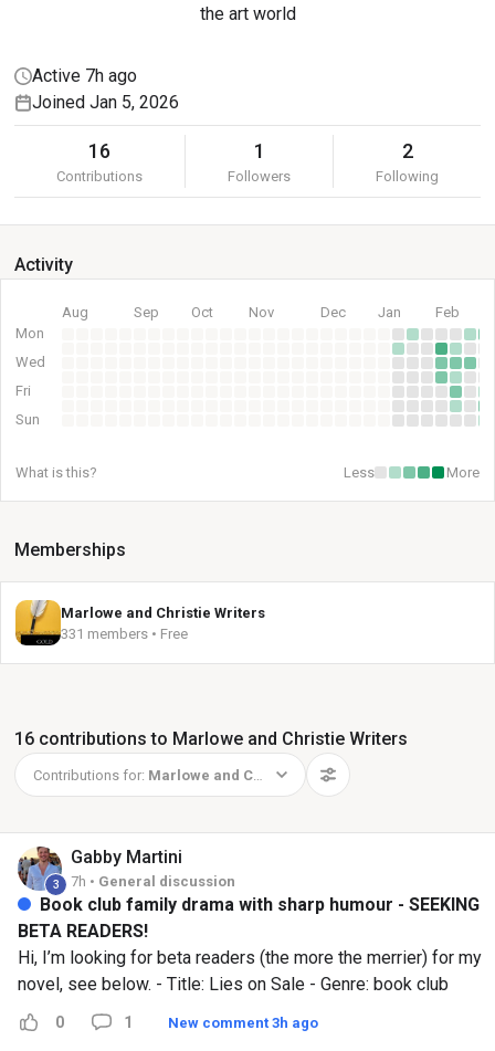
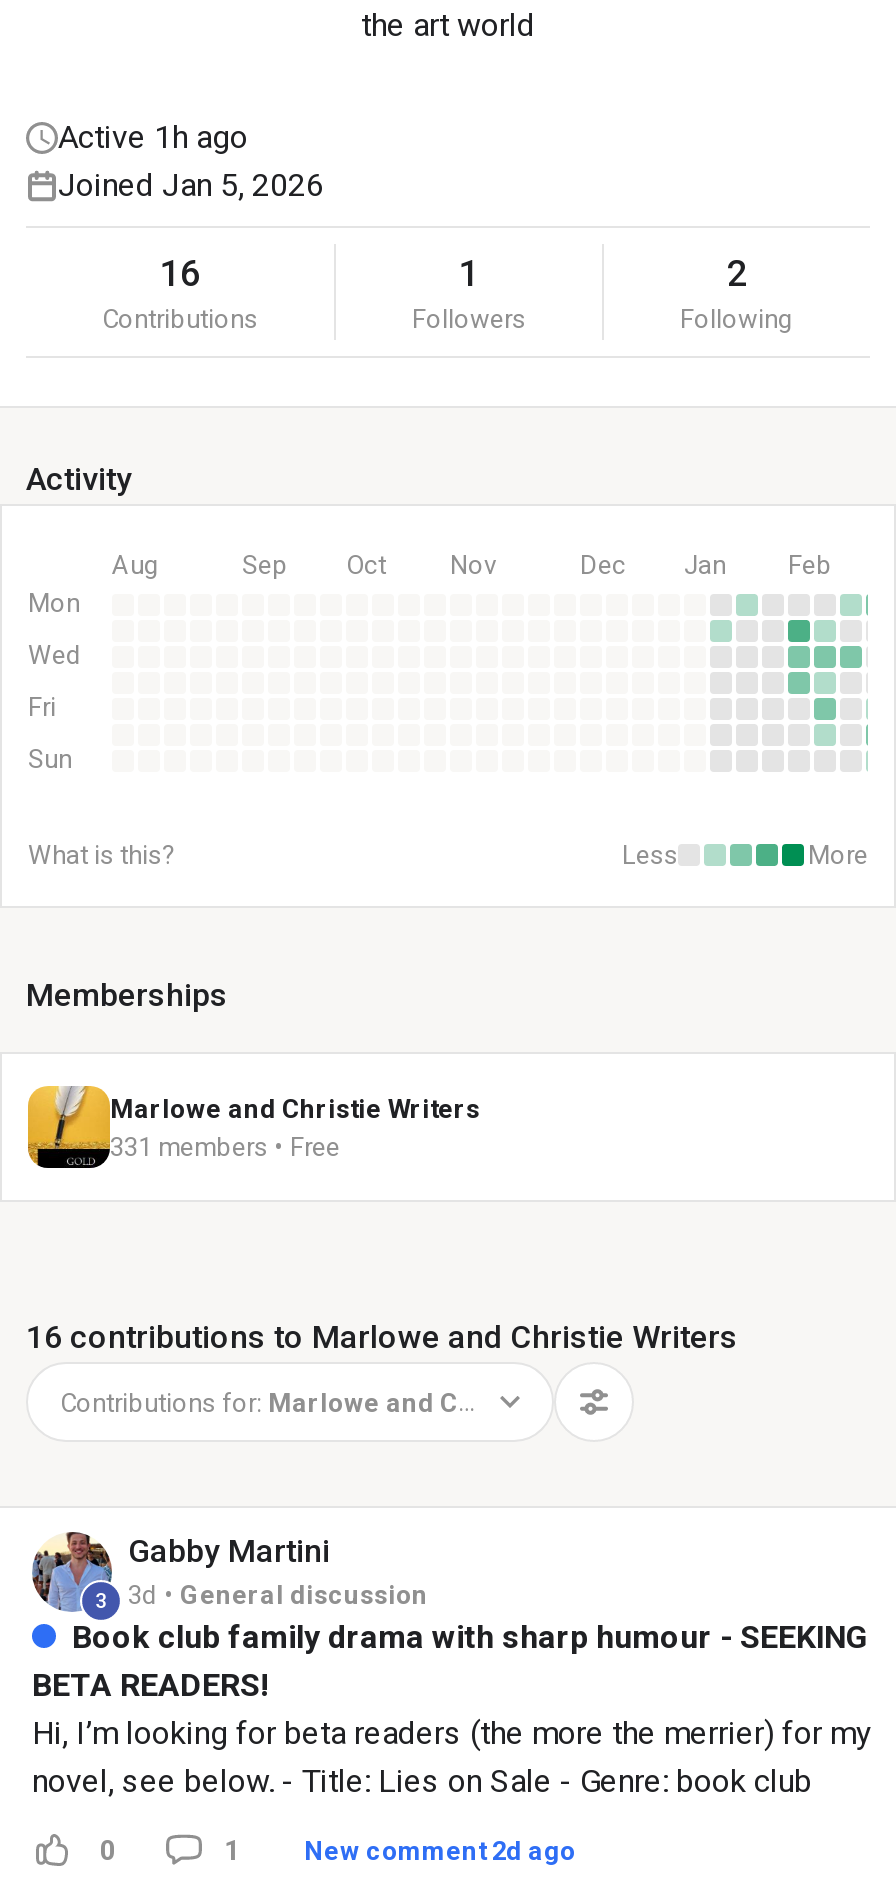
[32,65,137,86] Active 7h ago -> [58,118,248,156] Active 1h ago
[71,873,235,890] 7h • General discussion -> [128,1580,428,1610] 3d • General discussion
[168,1015,318,1031] New comment 3h ago -> [304,1836,576,1866] New comment 2d ago

